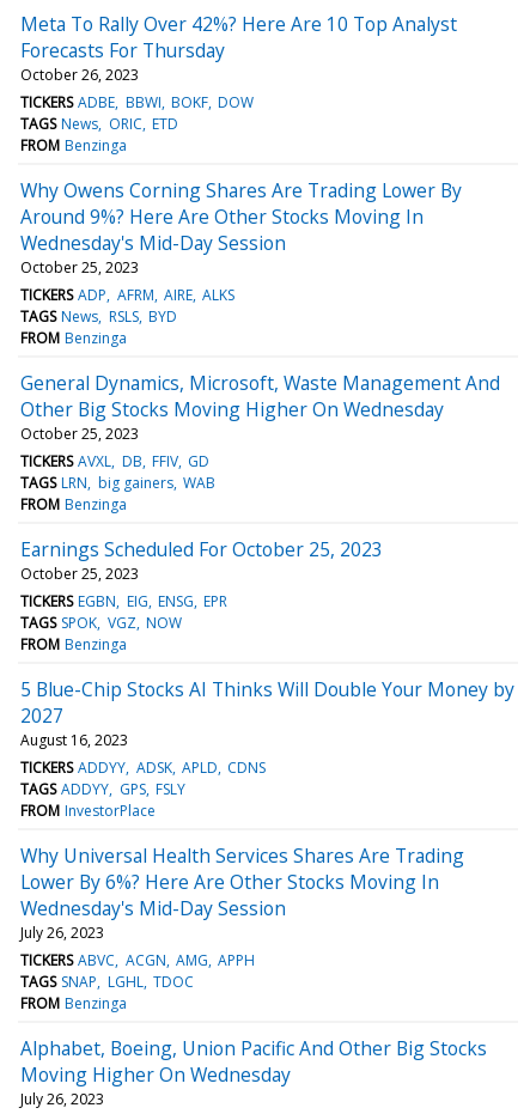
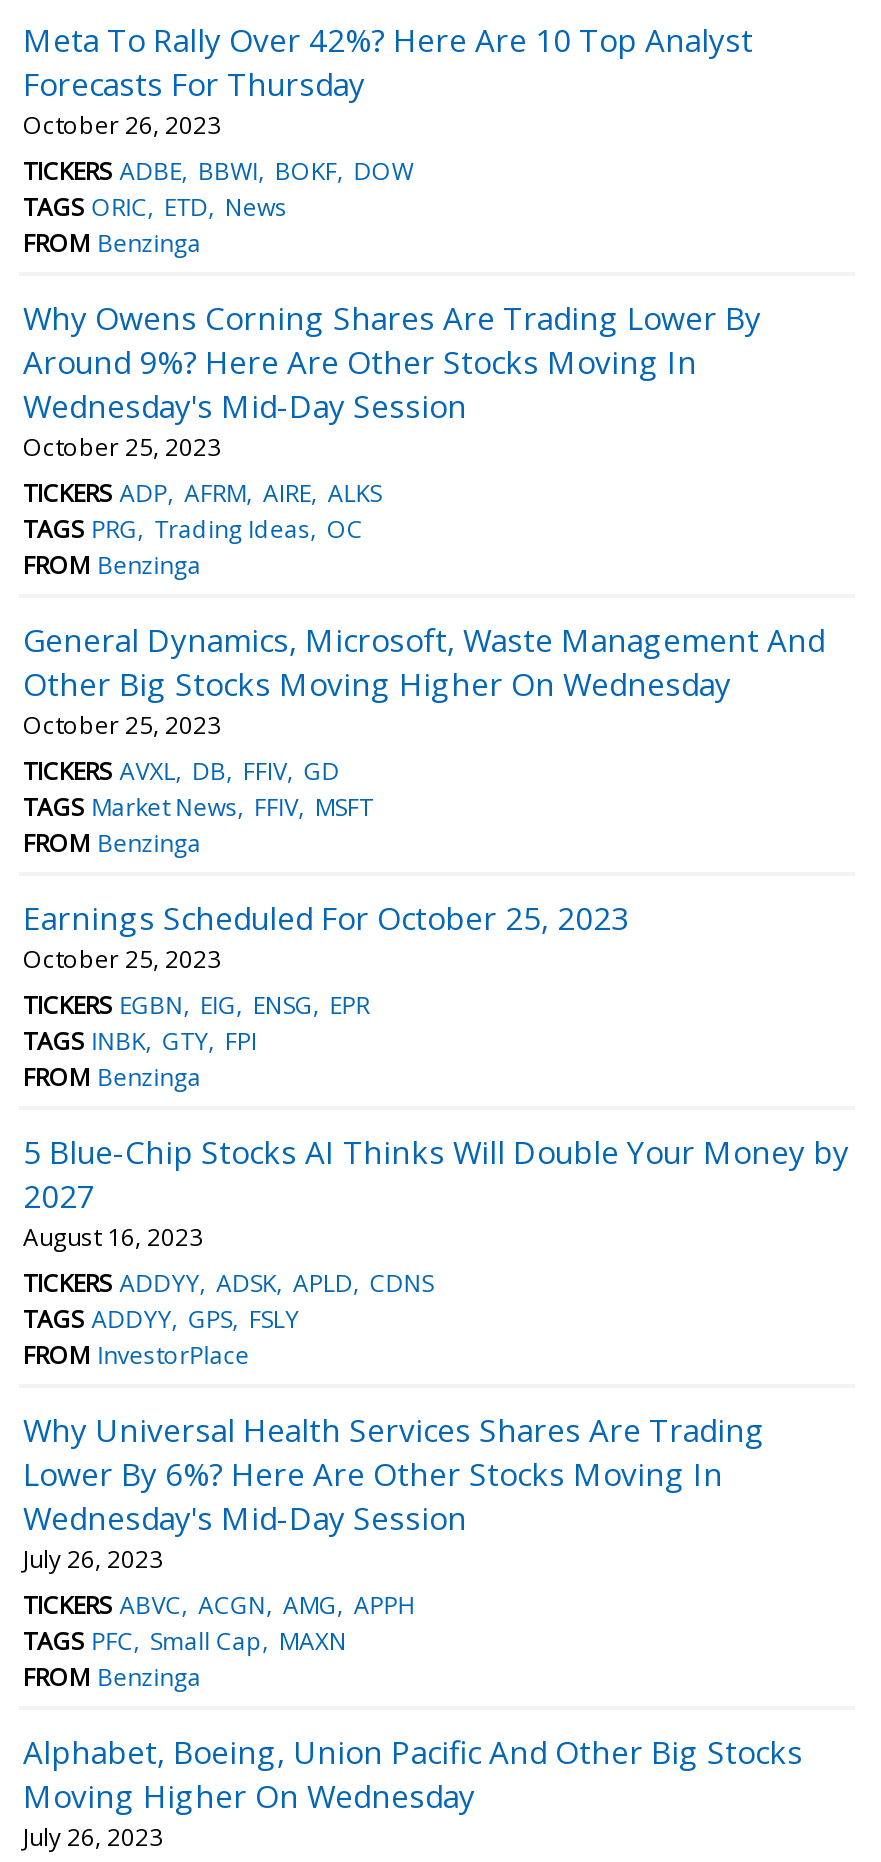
[20,113,178,134] TAGS News ORIC ETD -> [23,190,287,224] TAGS ORIC ETD News
[20,306,177,326] TAGS News RSLS BYD -> [23,512,363,546] TAGS PRG Trading Ideas OC
[20,472,215,493] TAGS LRN big gainers WAB -> [23,790,373,824] TAGS Market News FFIV MSFT
[20,612,182,633] TAGS SPOK VGZ NOW -> [23,1024,257,1058] TAGS INBK GTY FPI
[20,971,194,992] TAGS SNAP LGHL TDOC -> [23,1624,347,1658] TAGS PFC Small Cap MAXN

